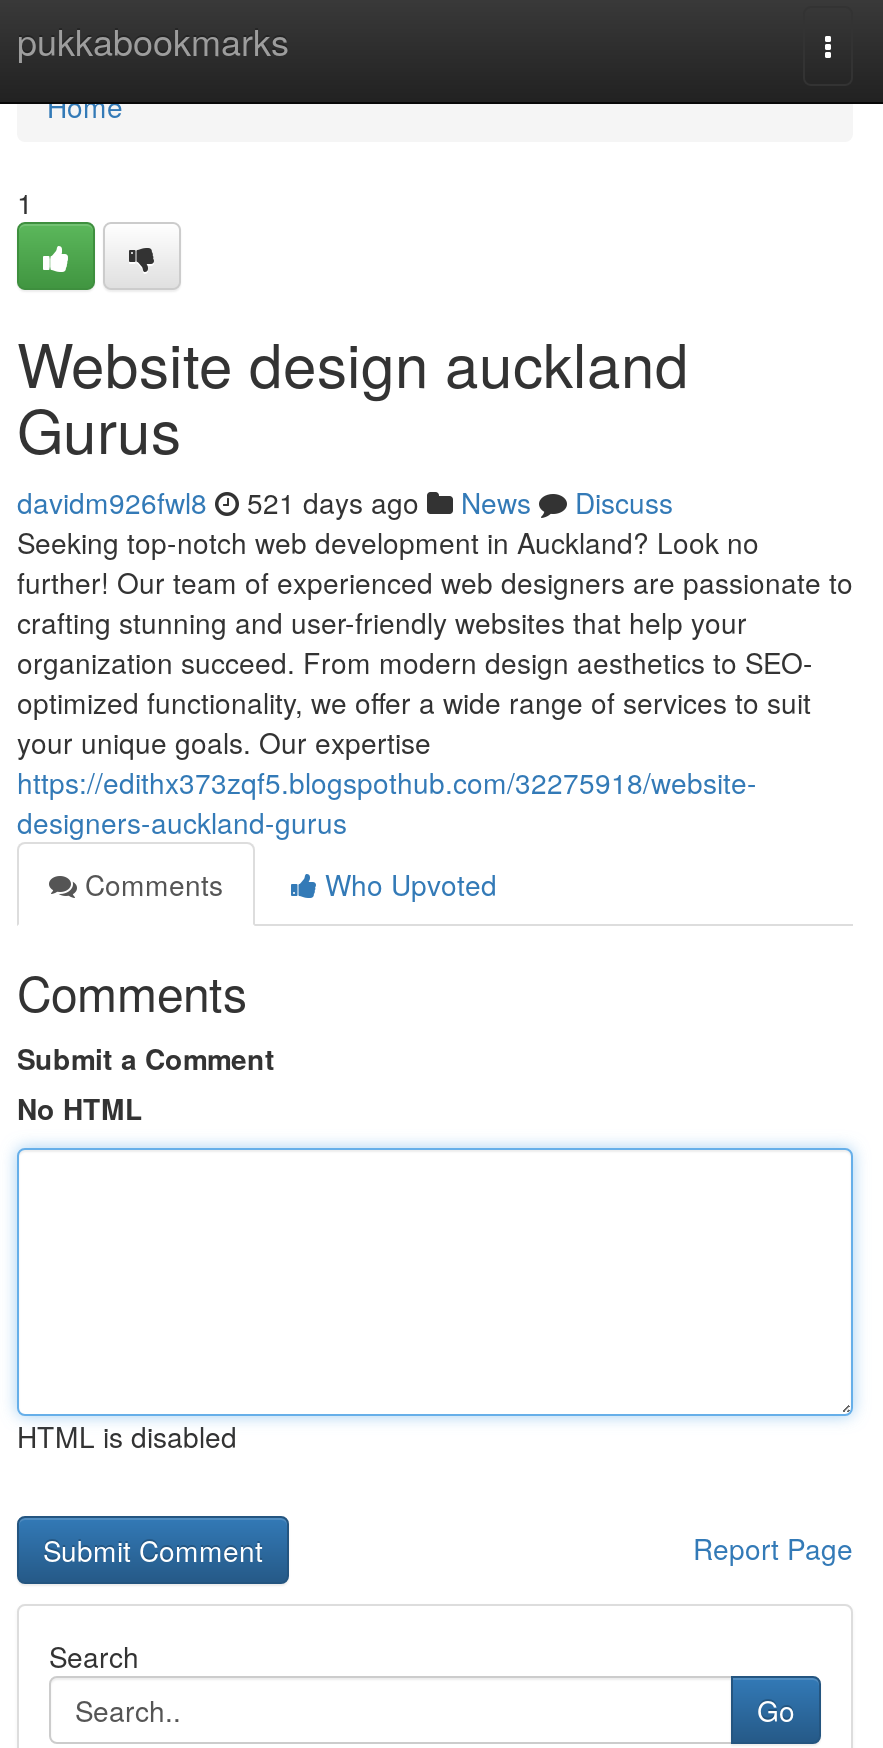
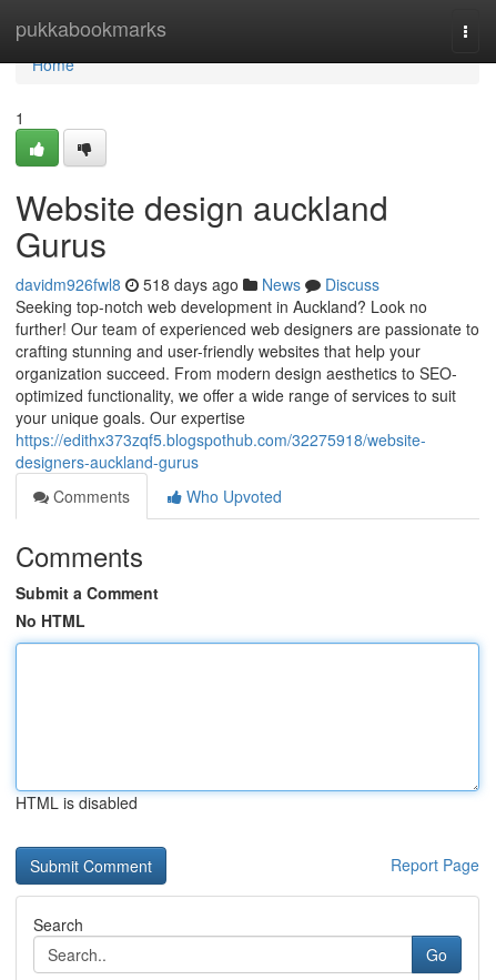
[17,482,673,522] davidm926fwl8 521 days ago News Discuss -> [16,273,379,295] davidm926fwl8 518 days ago News Discuss

